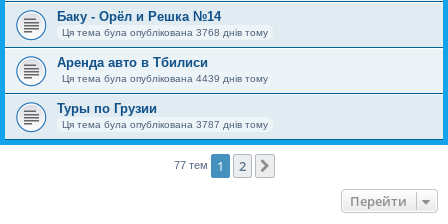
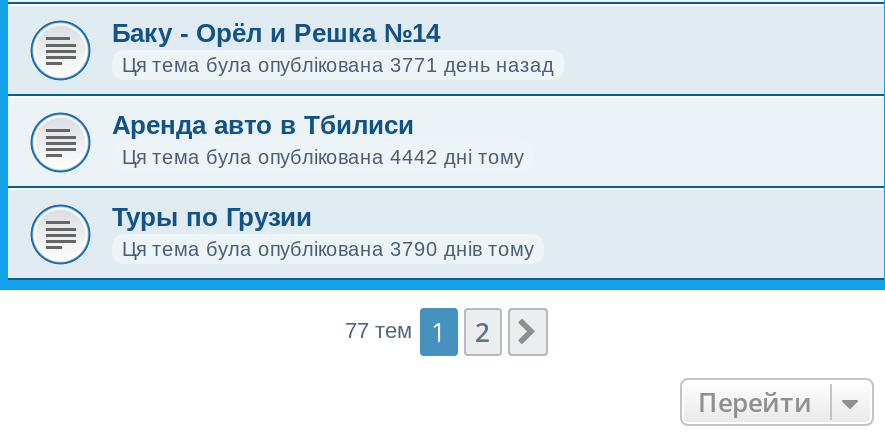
[62,27,268,38] Ця тема була опублікована 3768 днів тому -> [122,54,554,76] Ця тема була опублікована 3771 день назад
[62,73,268,84] Ця тема була опублікована 4439 днів тому -> [122,146,524,168] Ця тема була опублікована 4442 дні тому
[62,119,268,130] Ця тема була опублікована 3787 днів тому -> [122,238,534,260] Ця тема була опублікована 3790 днів тому

